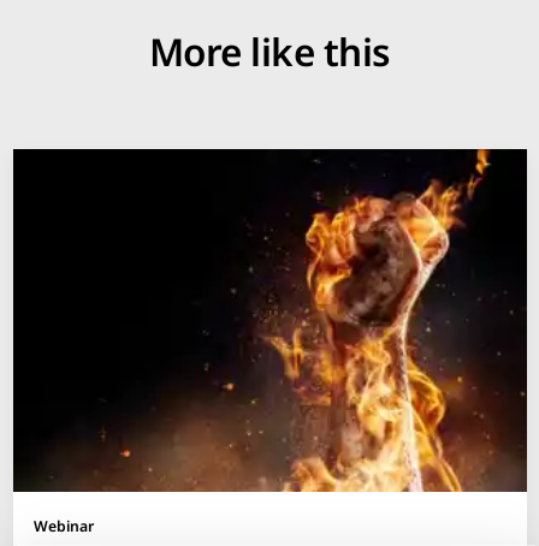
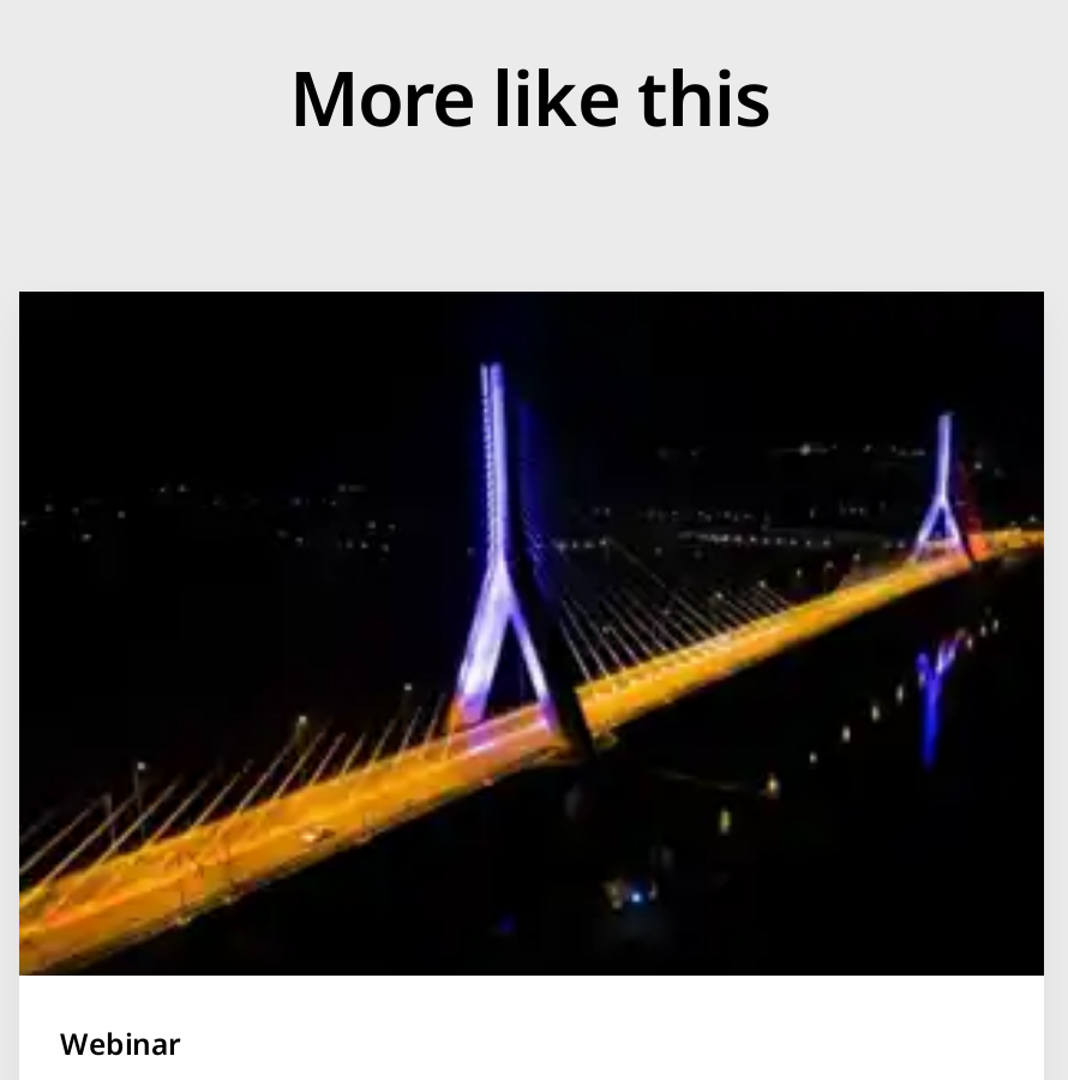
[12,148,528,493] [image] -> [17,289,1046,978] [image]

